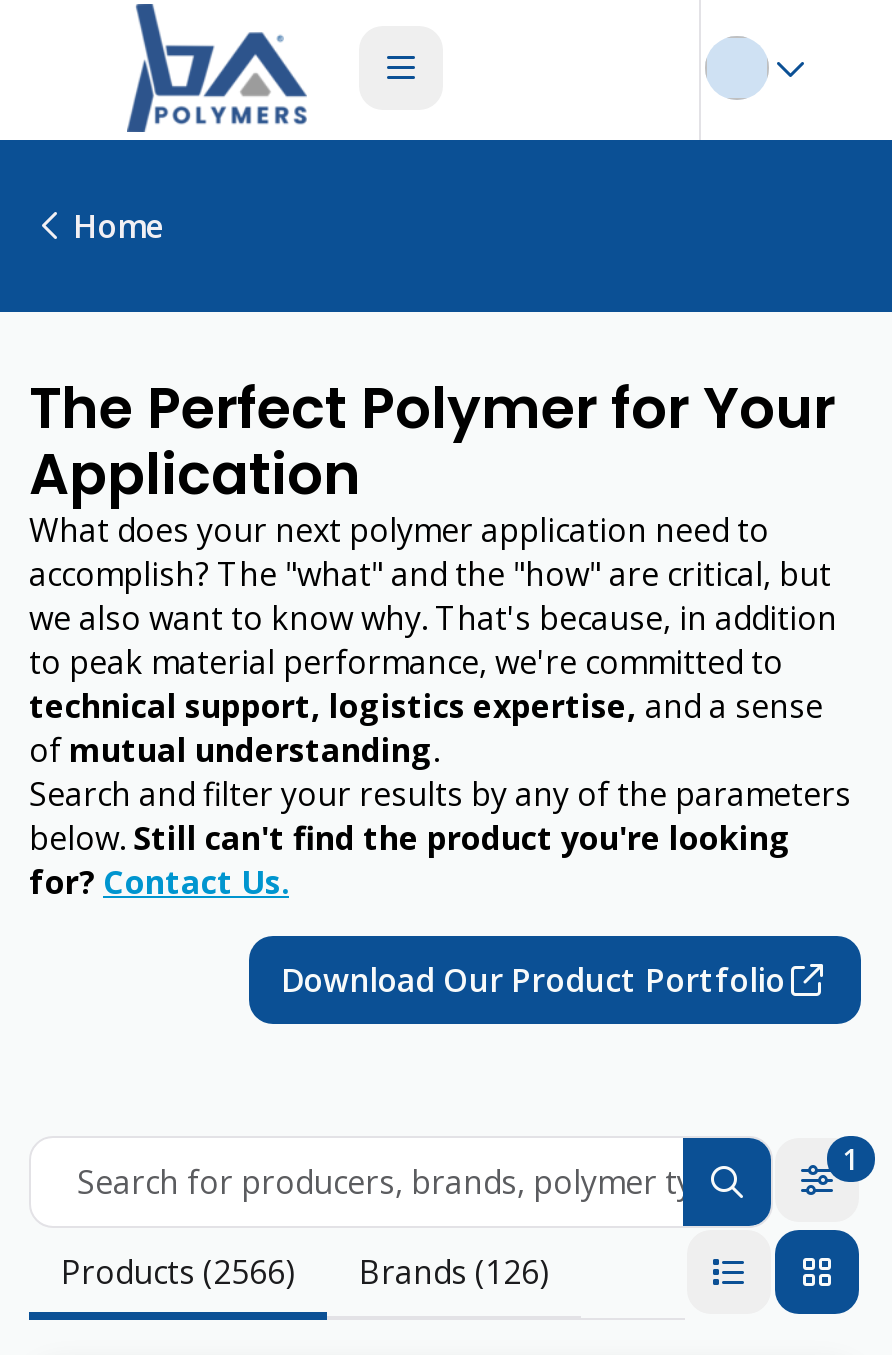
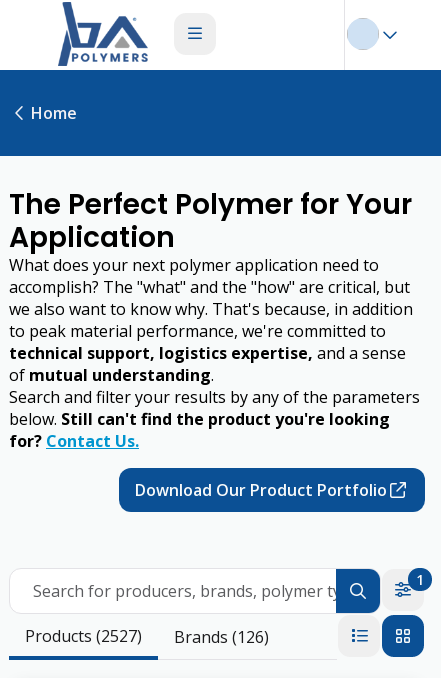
[61,1250,549,1294] Products (2566) Brands (126) -> [25,625,269,647] Products (2527) Brands (126)

